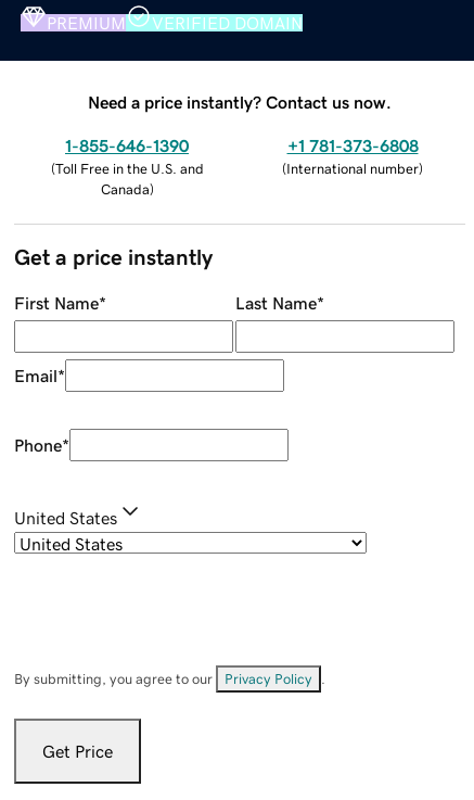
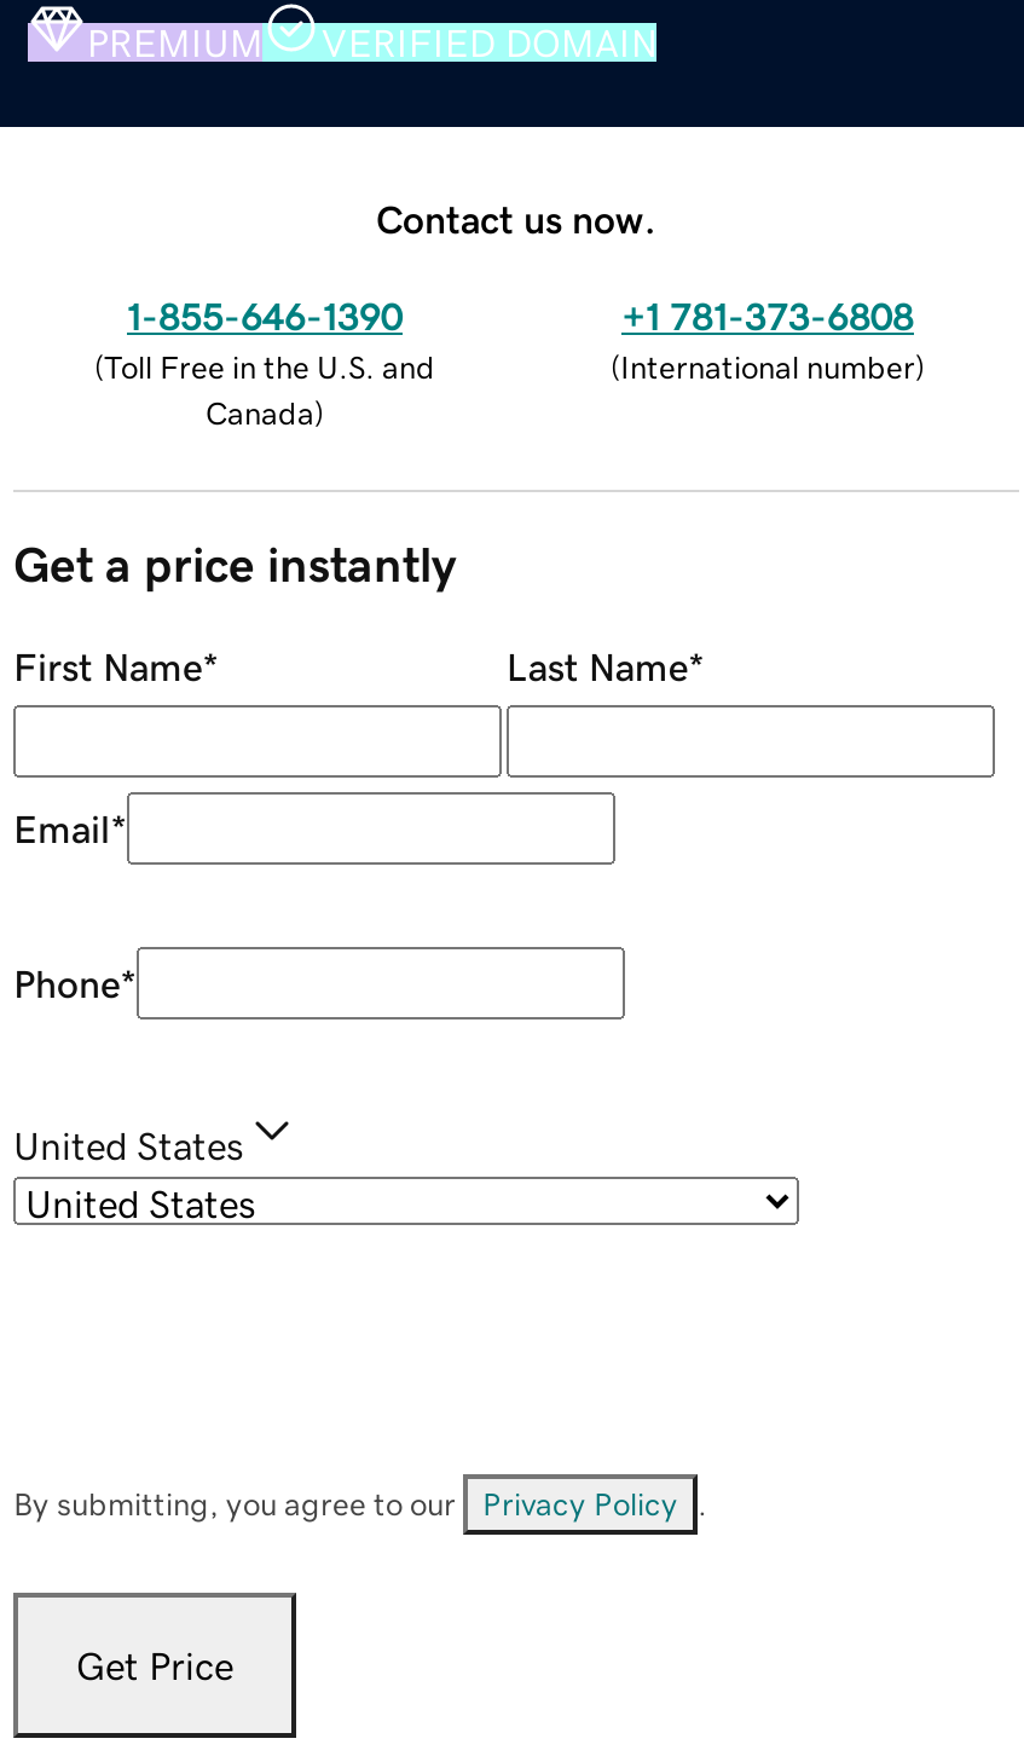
[88,93,392,110] Need a price instantly? Contact us now. -> [376,199,656,237] Contact us now.

